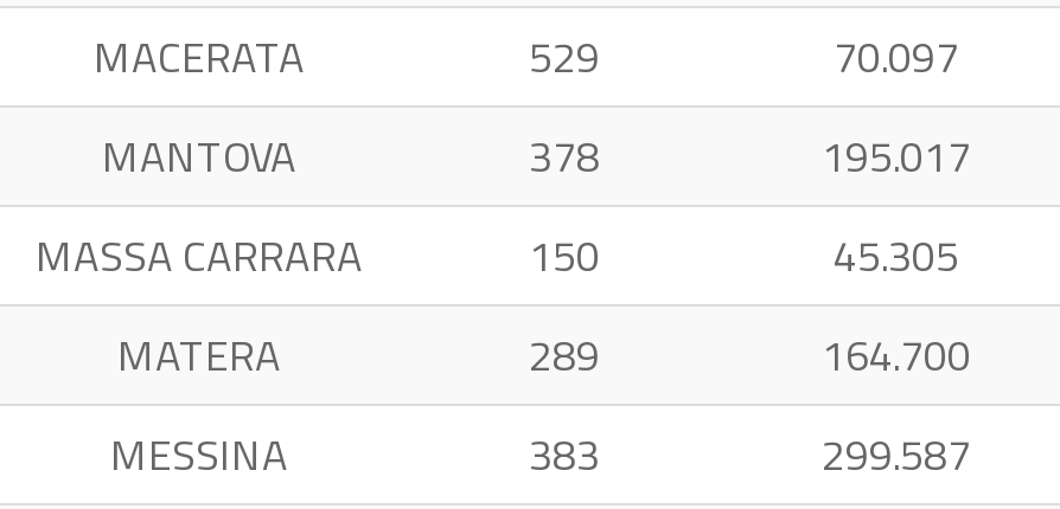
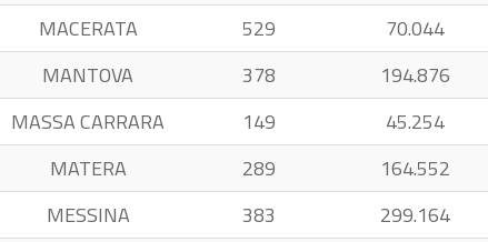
[834,25,959,89] 70.097 -> [385,13,444,43] 70.044
[822,124,971,188] 195.017 -> [380,60,450,90] 194.876
[529,224,600,288] 150 -> [242,107,276,137] 149
[834,224,959,288] 45.305 -> [385,107,444,137] 45.254
[822,323,971,387] 164.700 -> [380,153,450,183] 164.552
[822,423,971,487] 299.587 -> [380,200,450,230] 299.164

